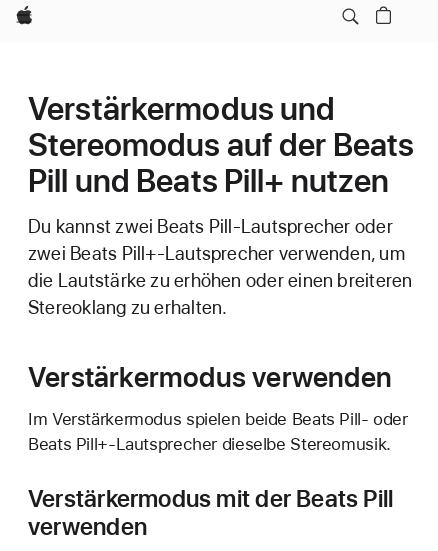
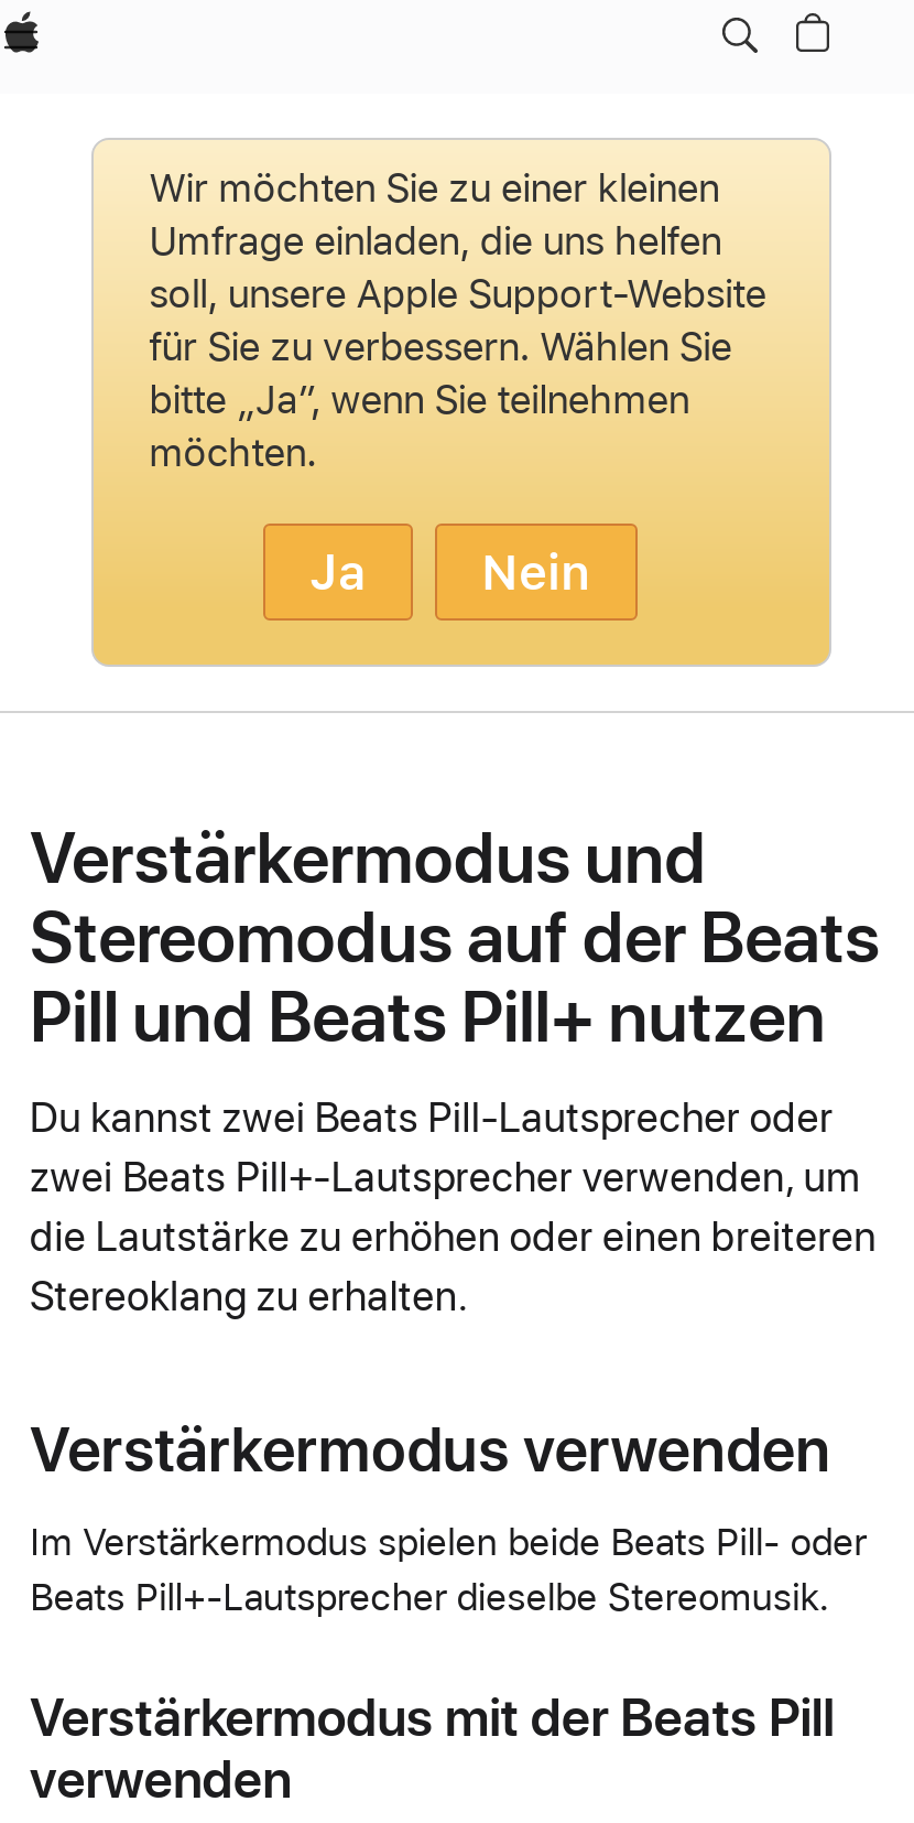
none -> [91,138,831,667] [image] | Wir möchten Sie zu einer kleinen | Umfrage einladen, die uns helfen | soll, unsere Apple Support-Website | für Sie zu verbessern. Wählen Sie | bitte „Ja”, wenn Sie teilnehmen | möchten. | Ja | Nein

